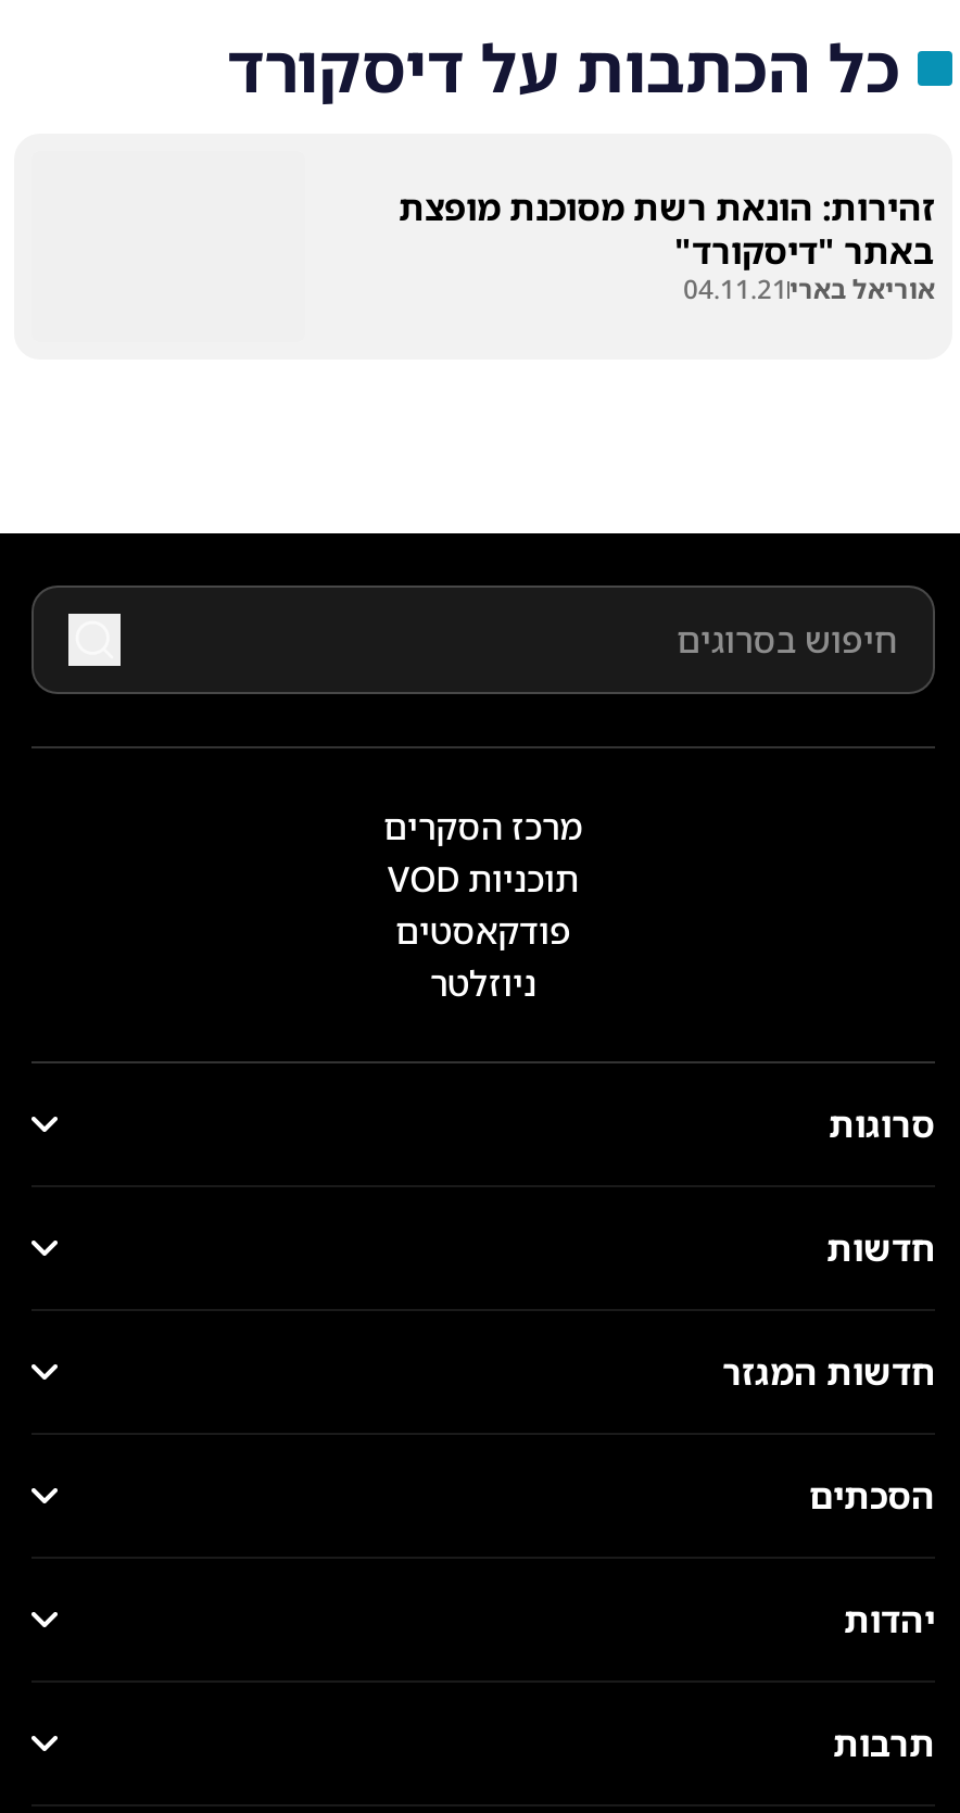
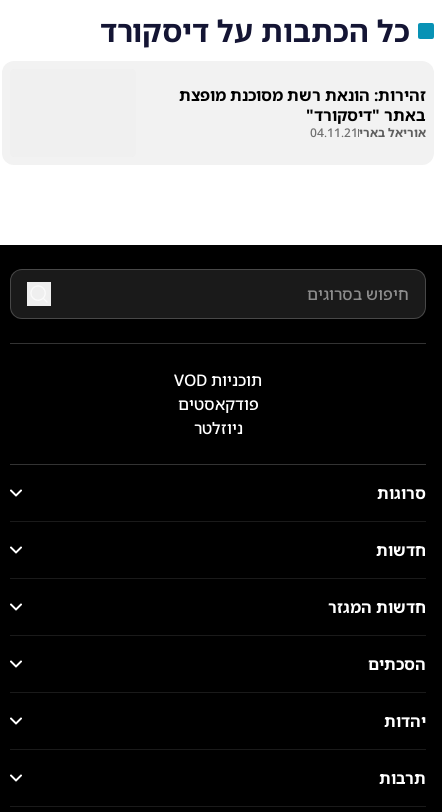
[383,803,583,851] מרכז הסקרים -> none

